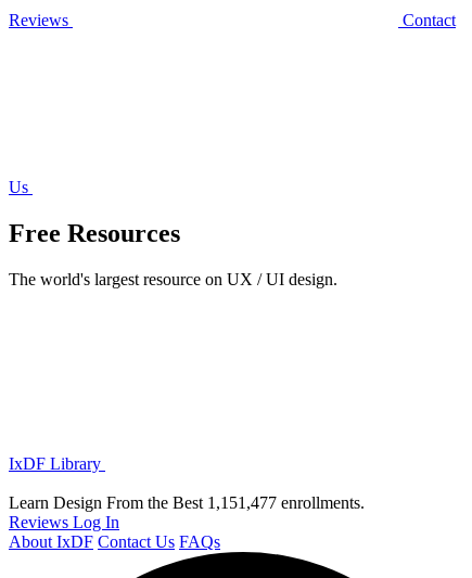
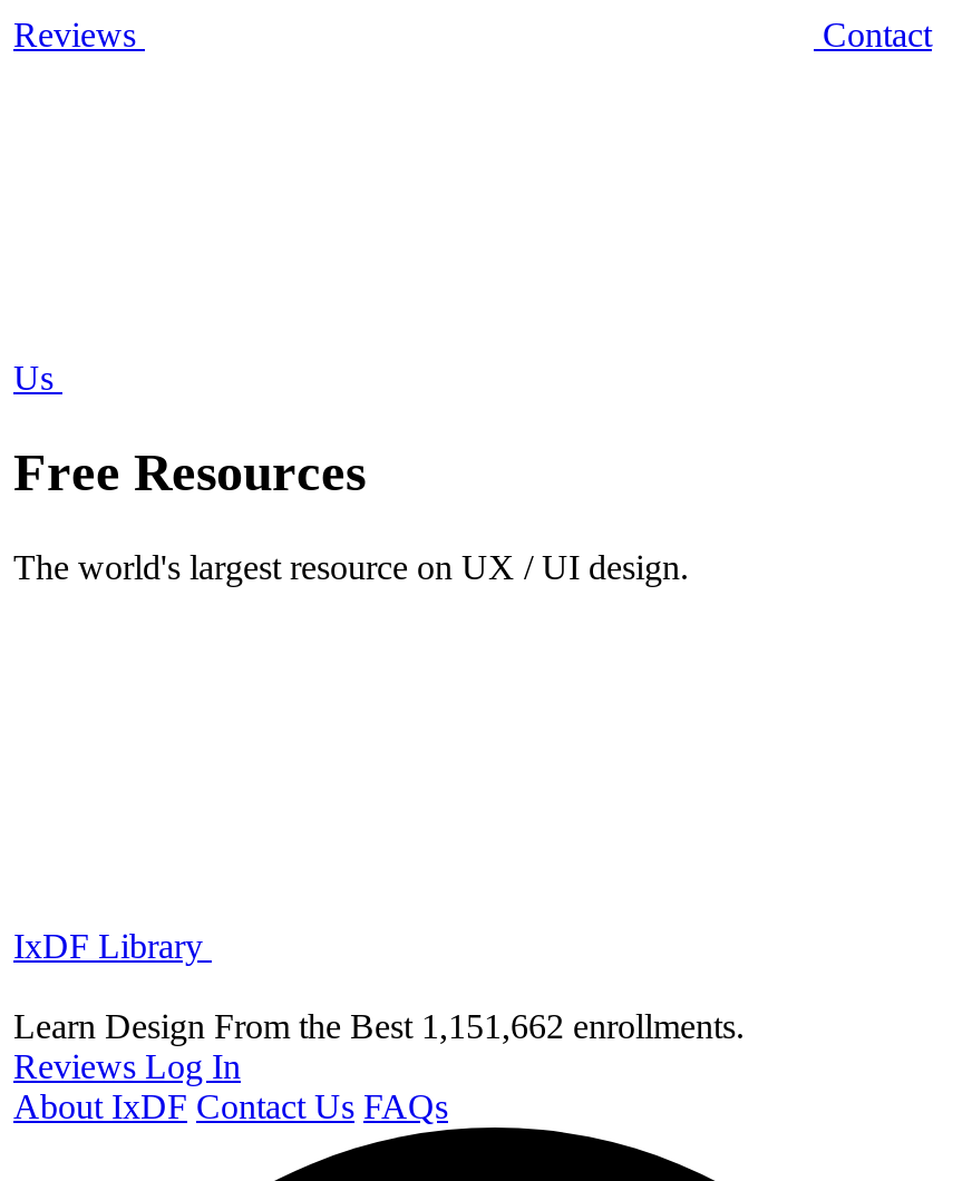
[9,493,365,512] Learn Design From the Best 1,151,477 enrollments. -> [13,1007,745,1044] Learn Design From the Best 1,151,662 enrollments.

